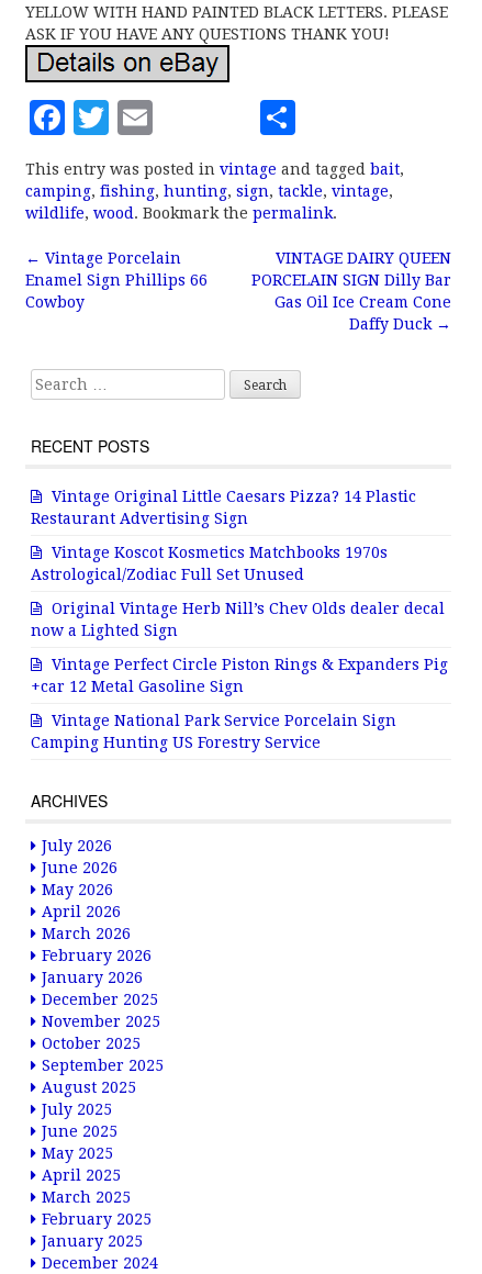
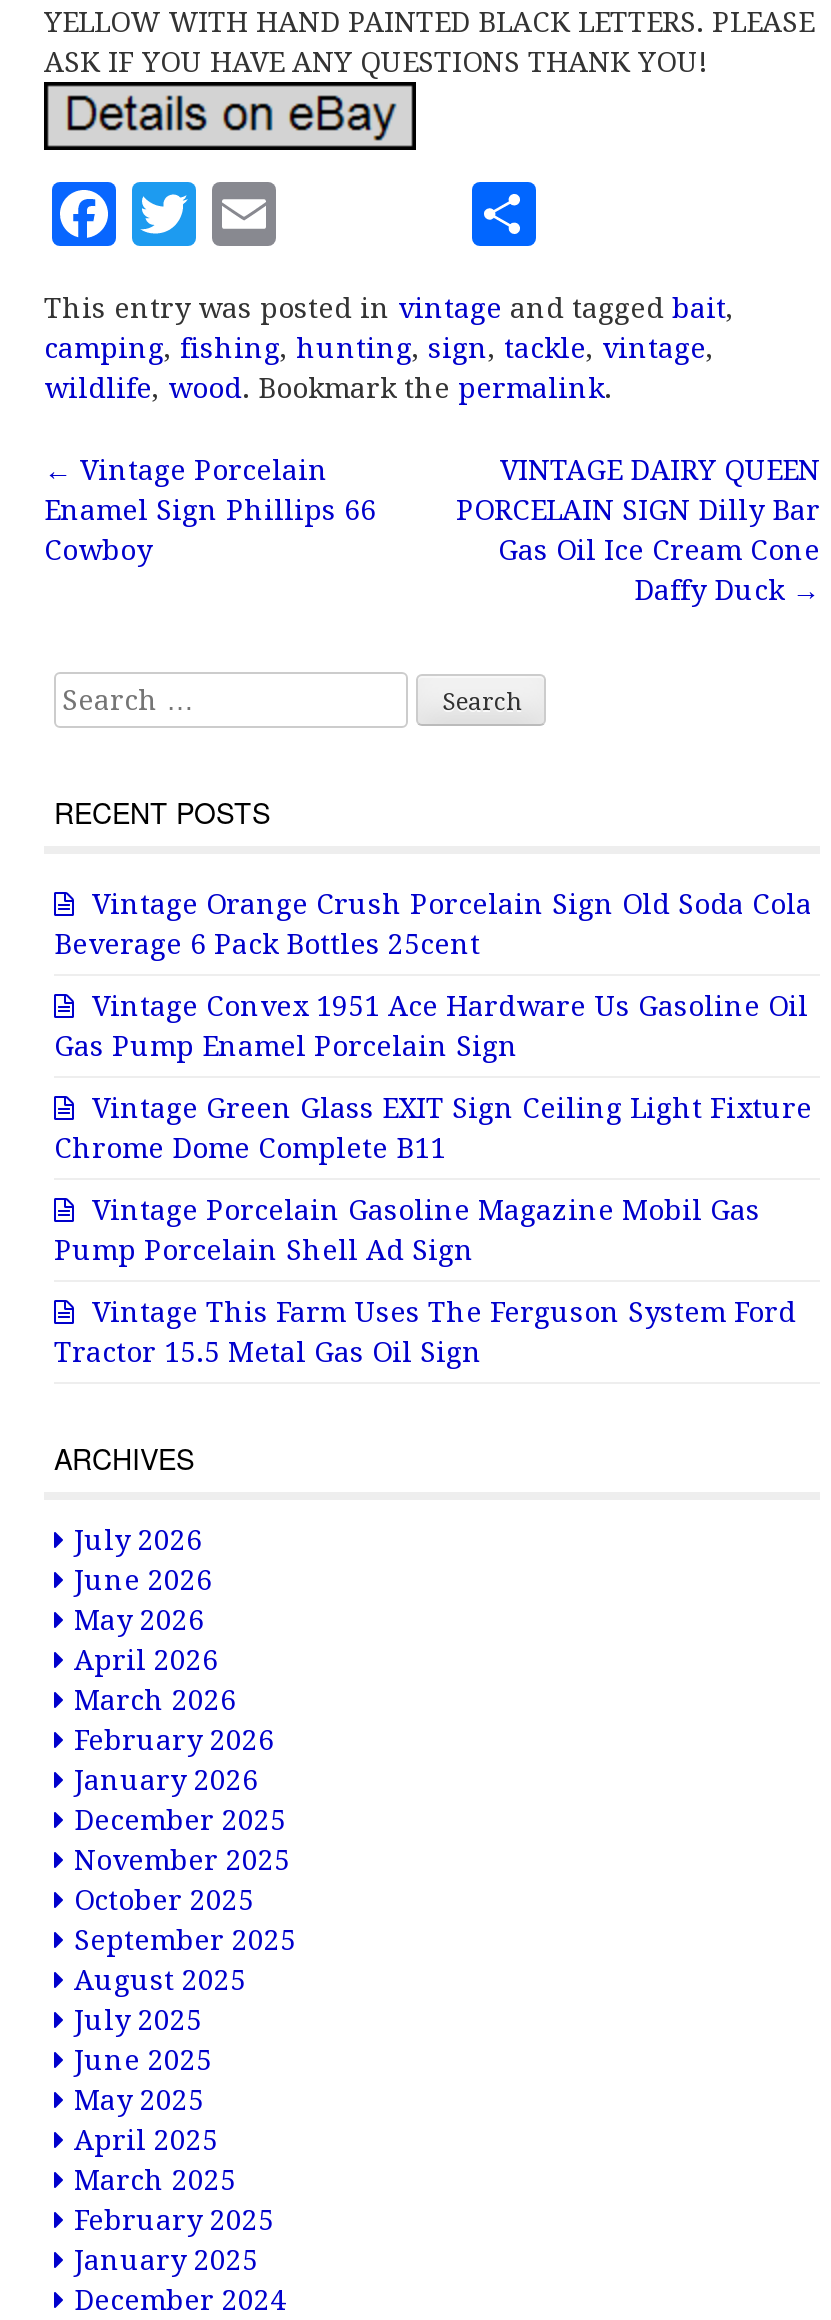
[31,488,416,527] Vintage Original Little Caesars Pizza? 14 Plastic | Restaurant Advertising Sign -> [54,888,812,960] Vintage Orange Crush Porcelain Sign Old Soda Cola | Beverage 6 Pack Bottles 25cent
[31,544,388,583] Vintage Koscot Kosmetics Matchbooks 1970s | Astrological/Zodiac Full Set Unused -> [54,990,808,1062] Vintage Convex 1951 Ace Hardware Us Gasoline Oil | Gas Pump Enamel Porcelain Sign
[31,600,445,639] Original Vintage Herb Nill’s Chev Olds dealer decal | now a Lighted Sign -> [54,1092,812,1164] Vintage Green Glass EXIT Sign Ceiling Light Fixture | Chrome Dome Complete B11
[31,656,448,695] Vintage Perfect Circle Piston Rings & Expanders Pig | +car 12 Metal Gasoline Sign -> [54,1194,760,1266] Vintage Porcelain Gasoline Magazine Mobil Gas | Pump Porcelain Shell Ad Sign
[31,712,396,751] Vintage National Park Service Porcelain Sign | Camping Hunting US Forestry Service -> [54,1296,796,1368] Vintage This Farm Uses The Ferguson System Ford | Tractor 15.5 Metal Gas Oil Sign

